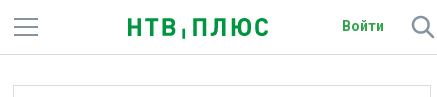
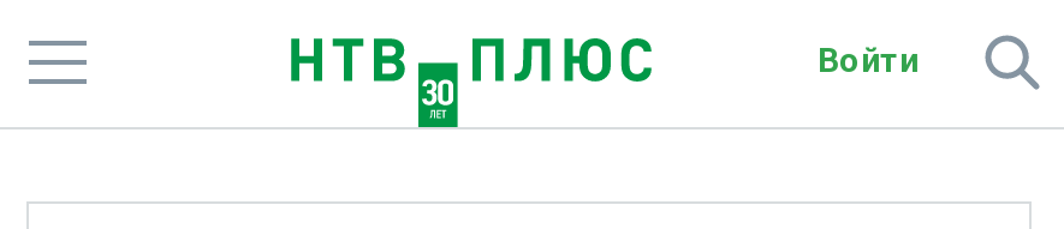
[123,17,273,54] [image] -> [289,36,654,129] [image]

